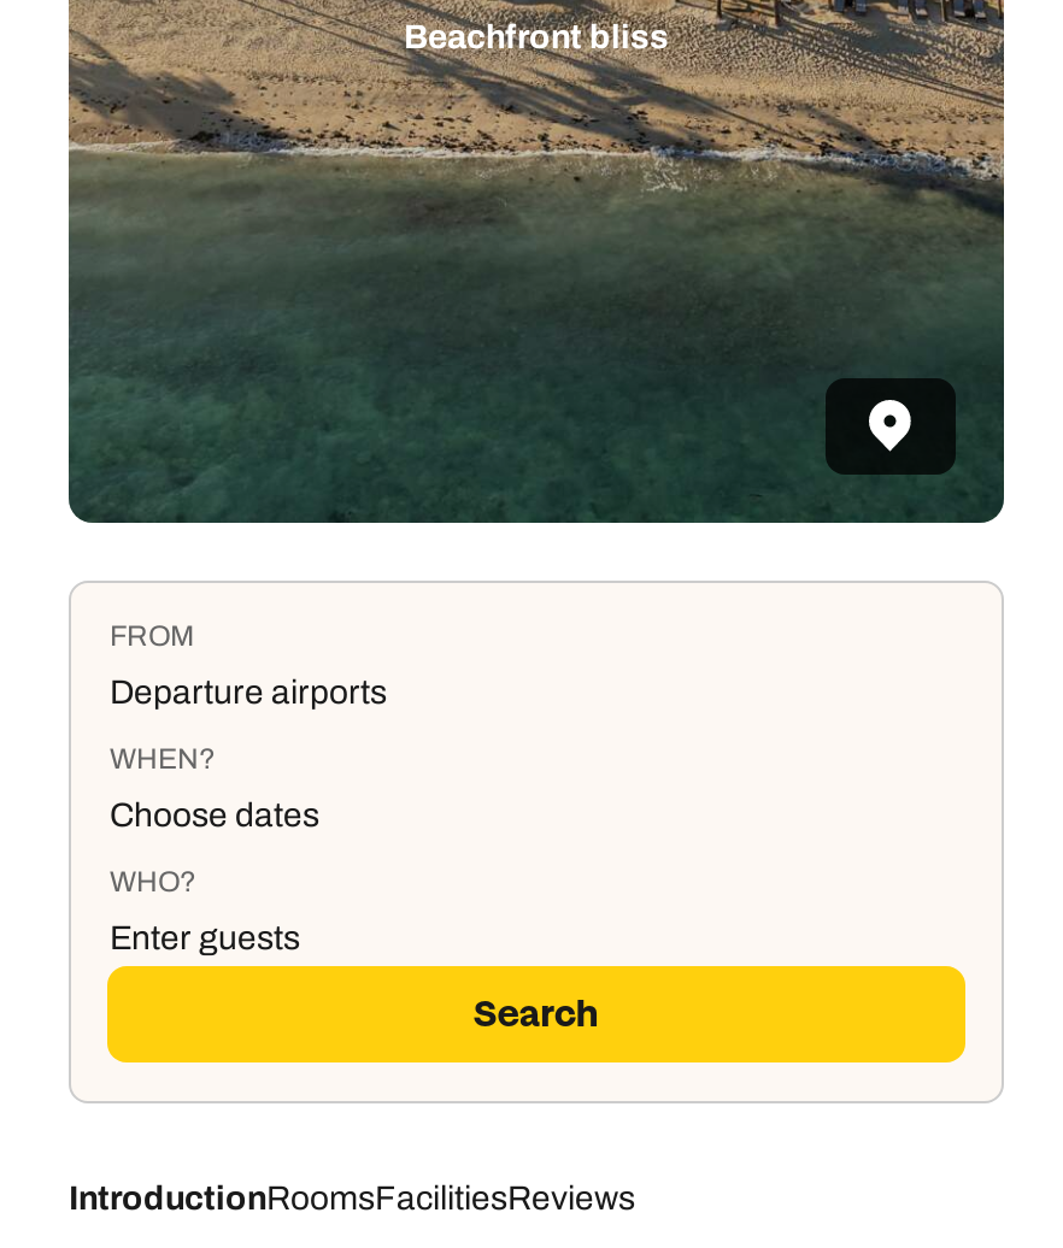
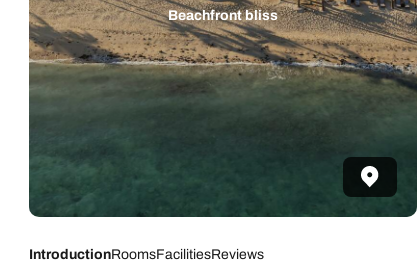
[110,619,387,834] FROM | Departure airports | WHEN? | Choose dates -> none
[110,865,300,956] WHO? | Enter guests -> none
[473,989,599,1040] Search -> none

